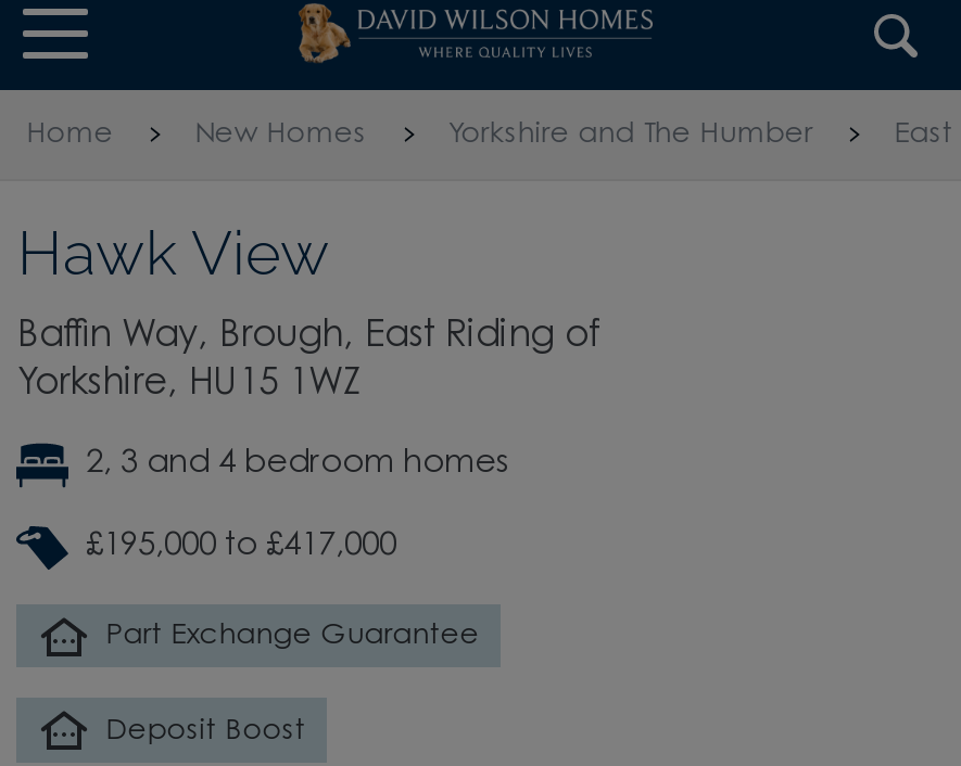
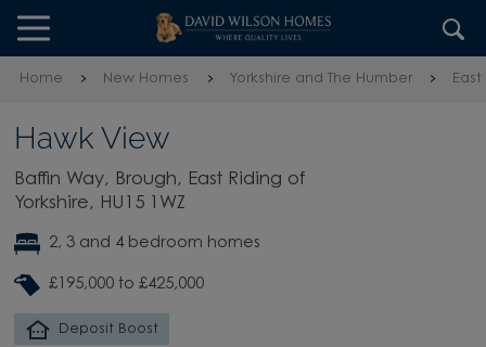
[86,530,480,650] £195,000 to £417,000 | Part Exchange Guarantee -> [49,276,204,292] £195,000 to £425,000

